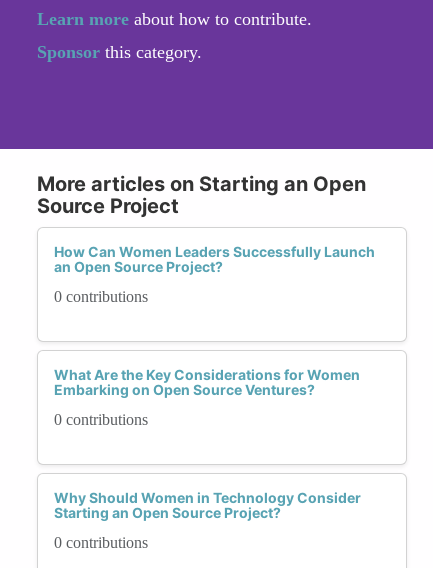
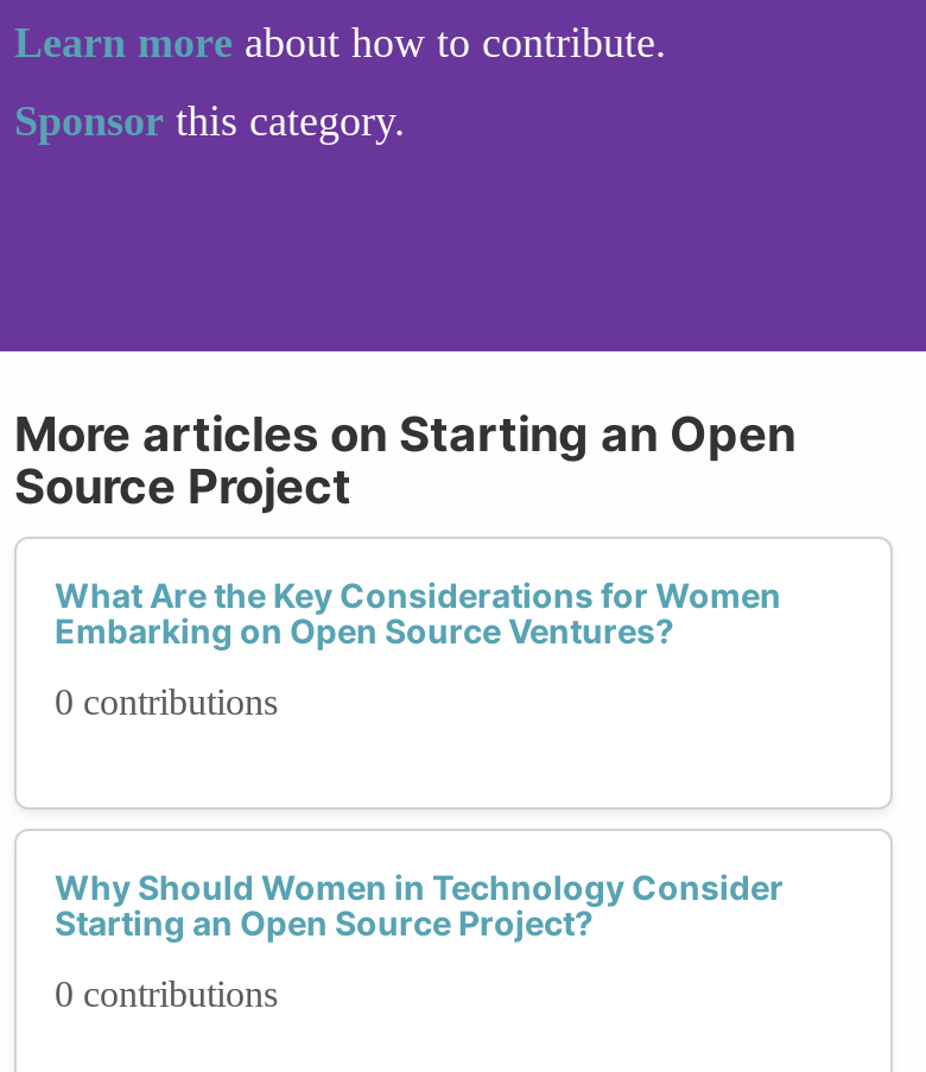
[54,243,375,305] How Can Women Leaders Successfully Launch | an Open Source Project? | 0 contributions -> none

